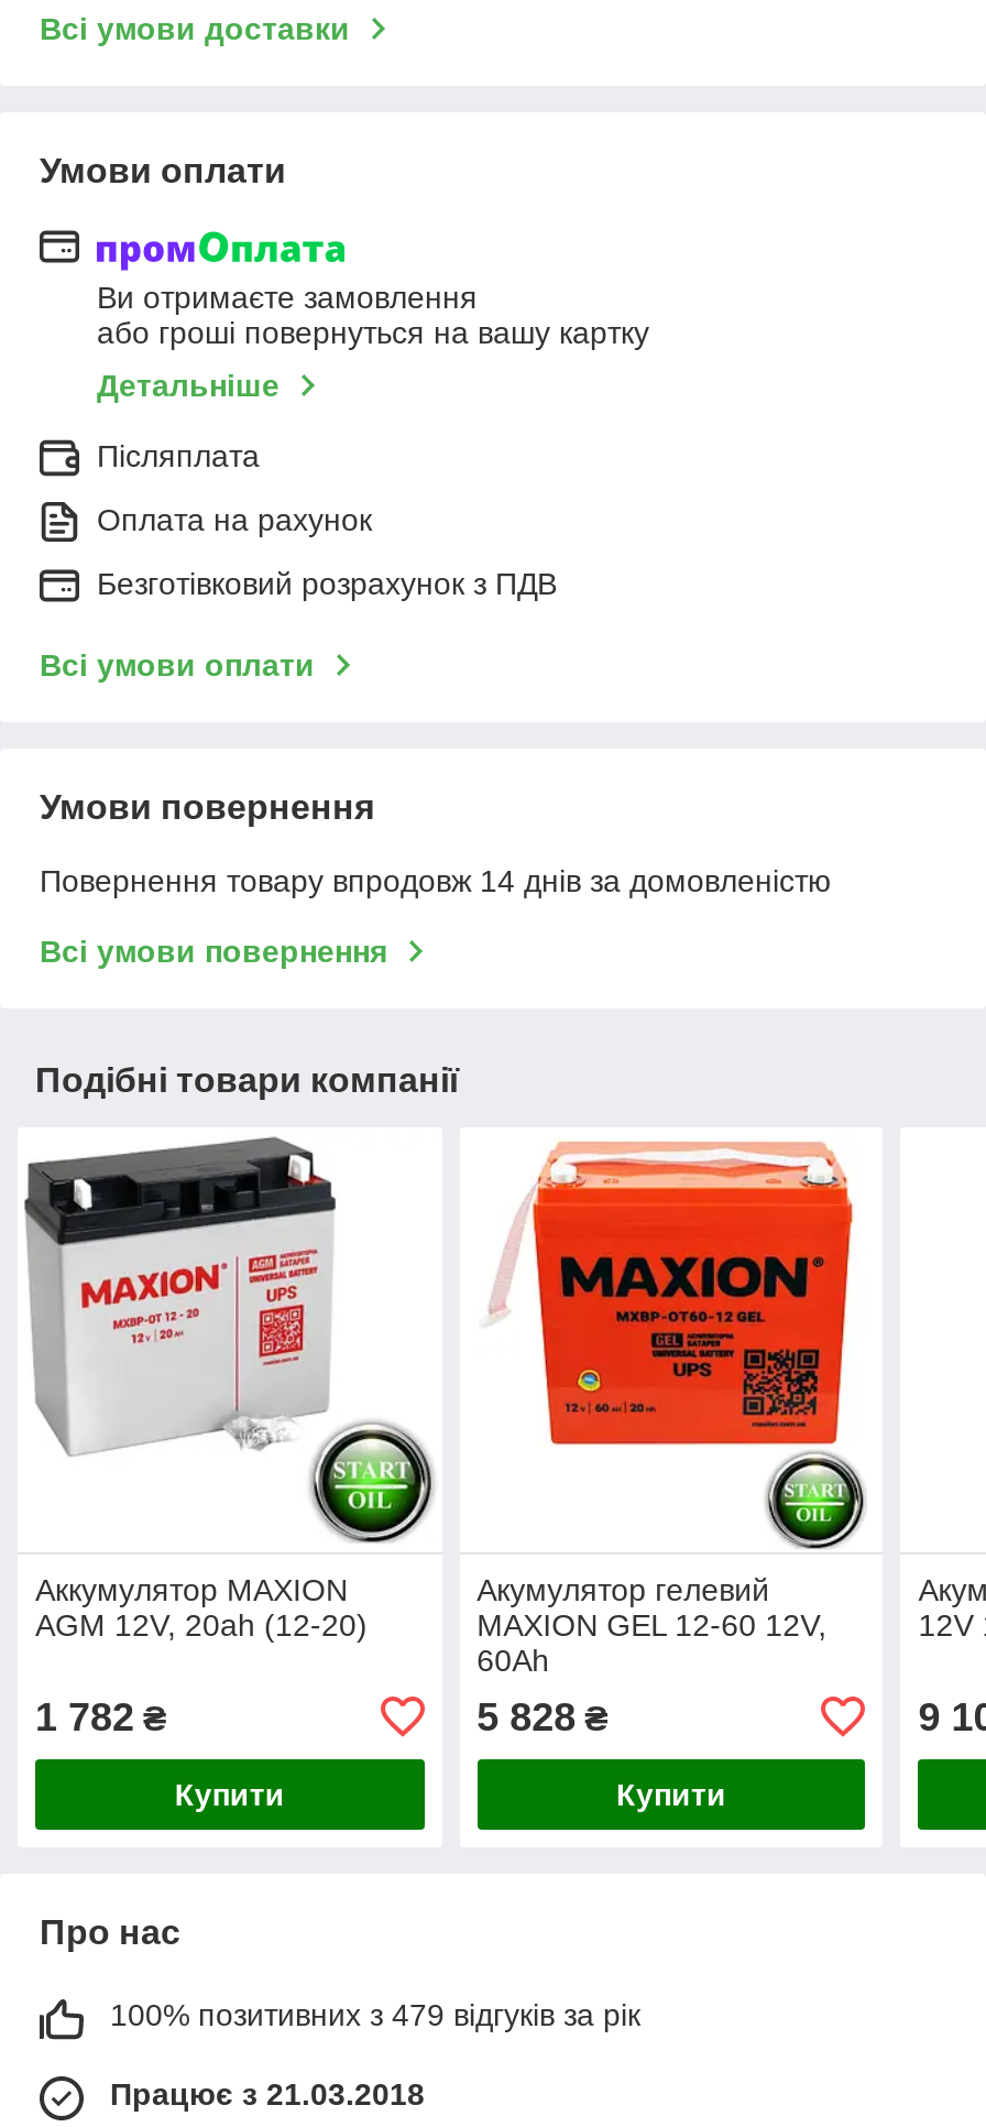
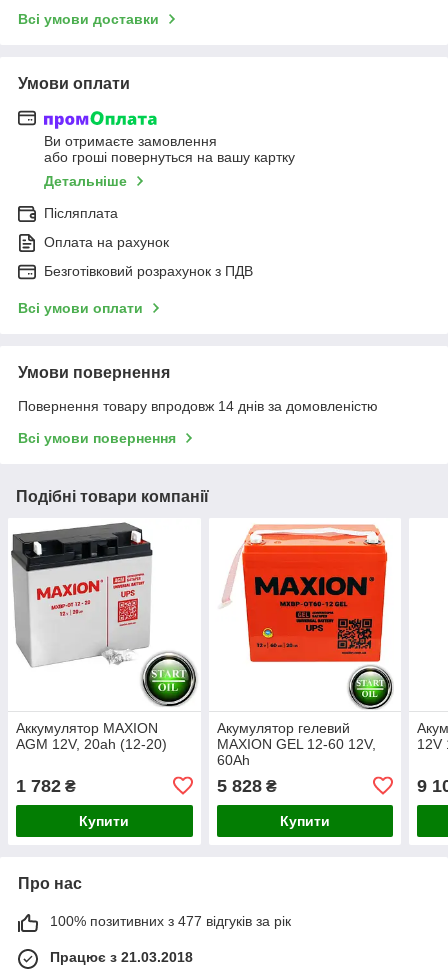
[110,1997,640,2032] 100% позитивних з 479 відгуків за рік -> [50,913,291,929] 100% позитивних з 477 відгуків за рік

